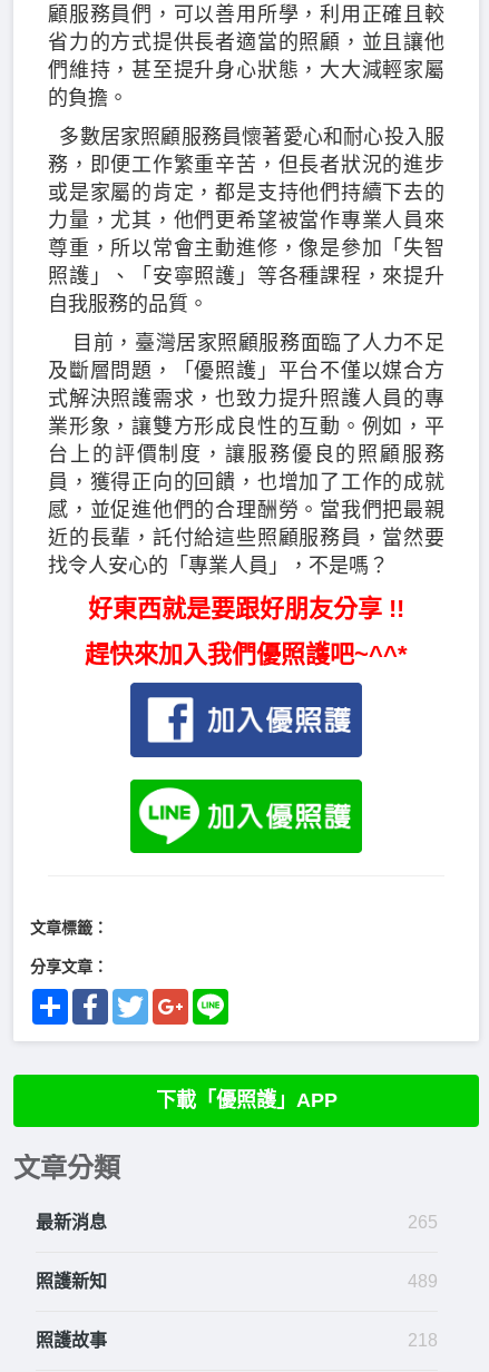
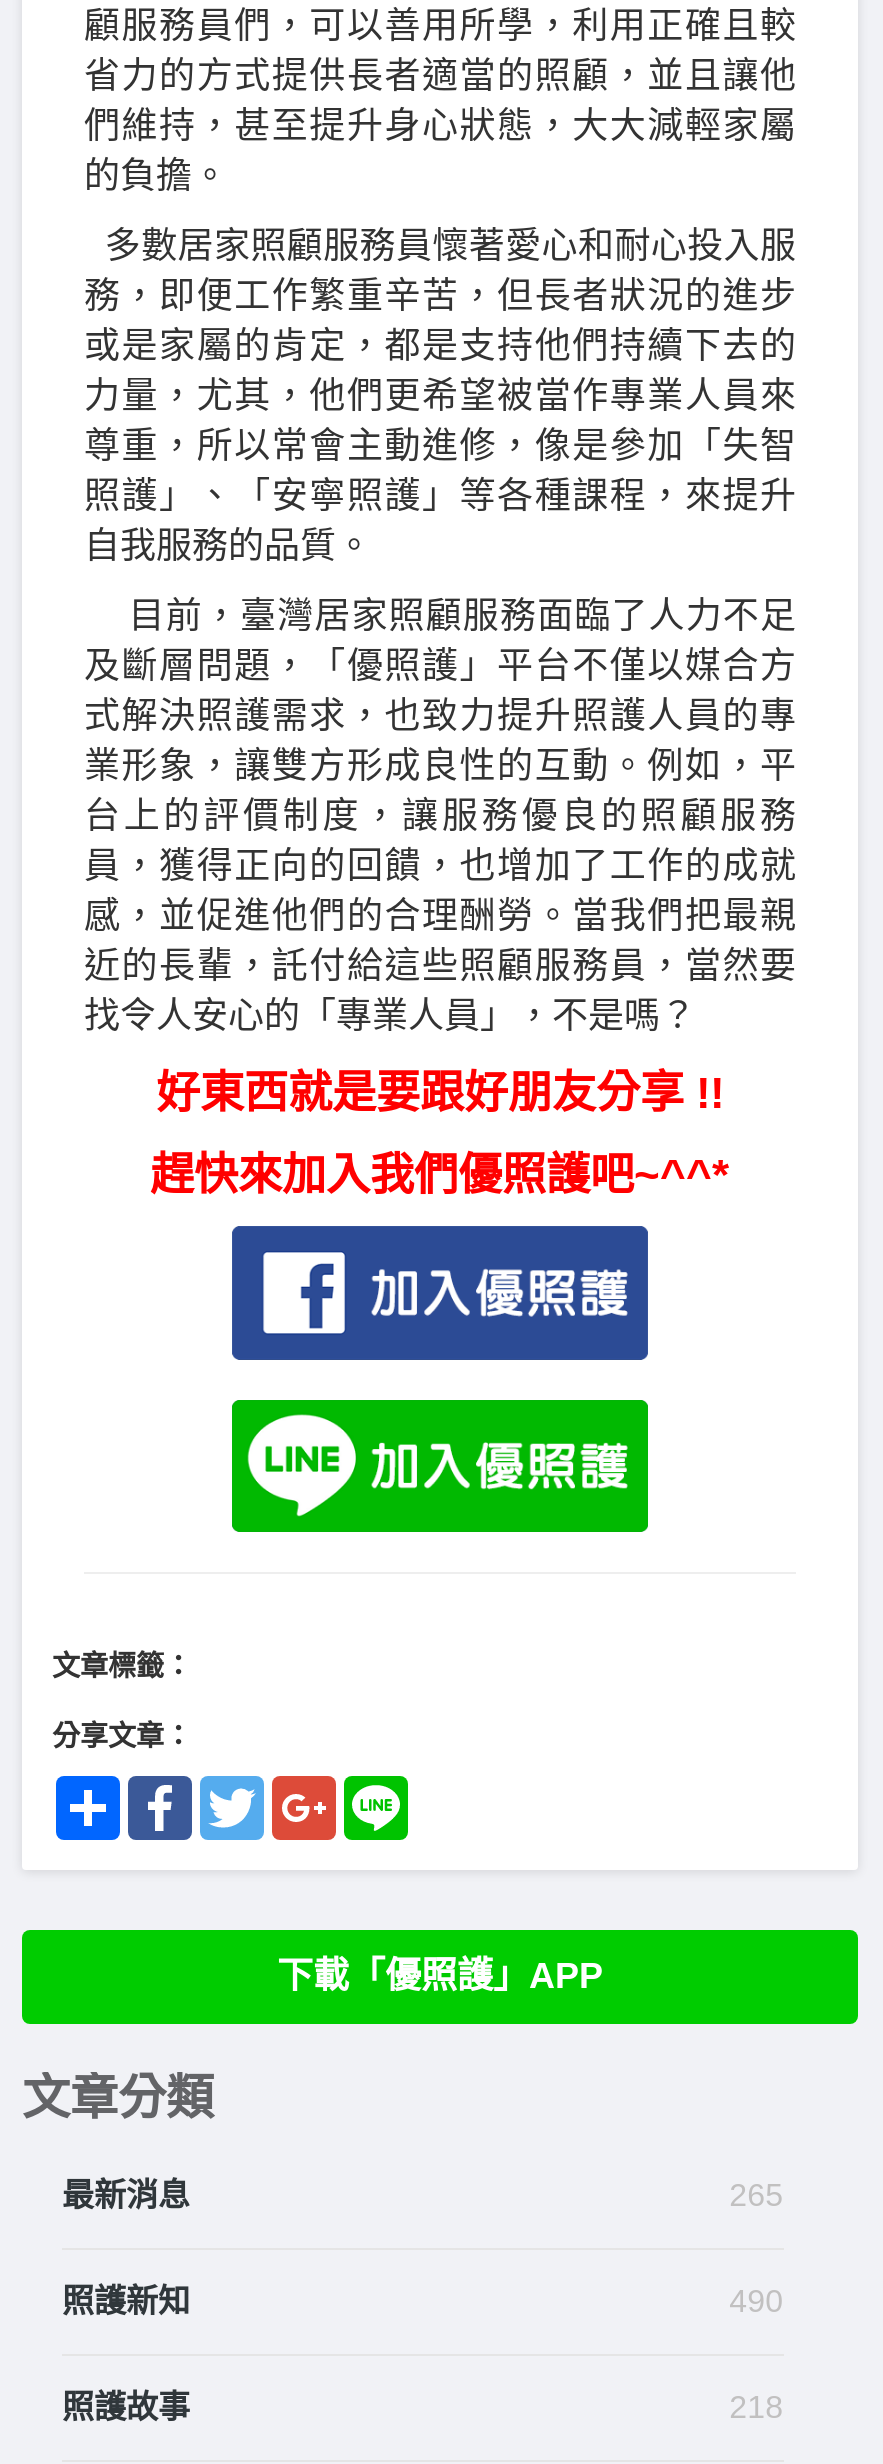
[407,1272,437,1291] 489 -> [729,2285,783,2319] 490

